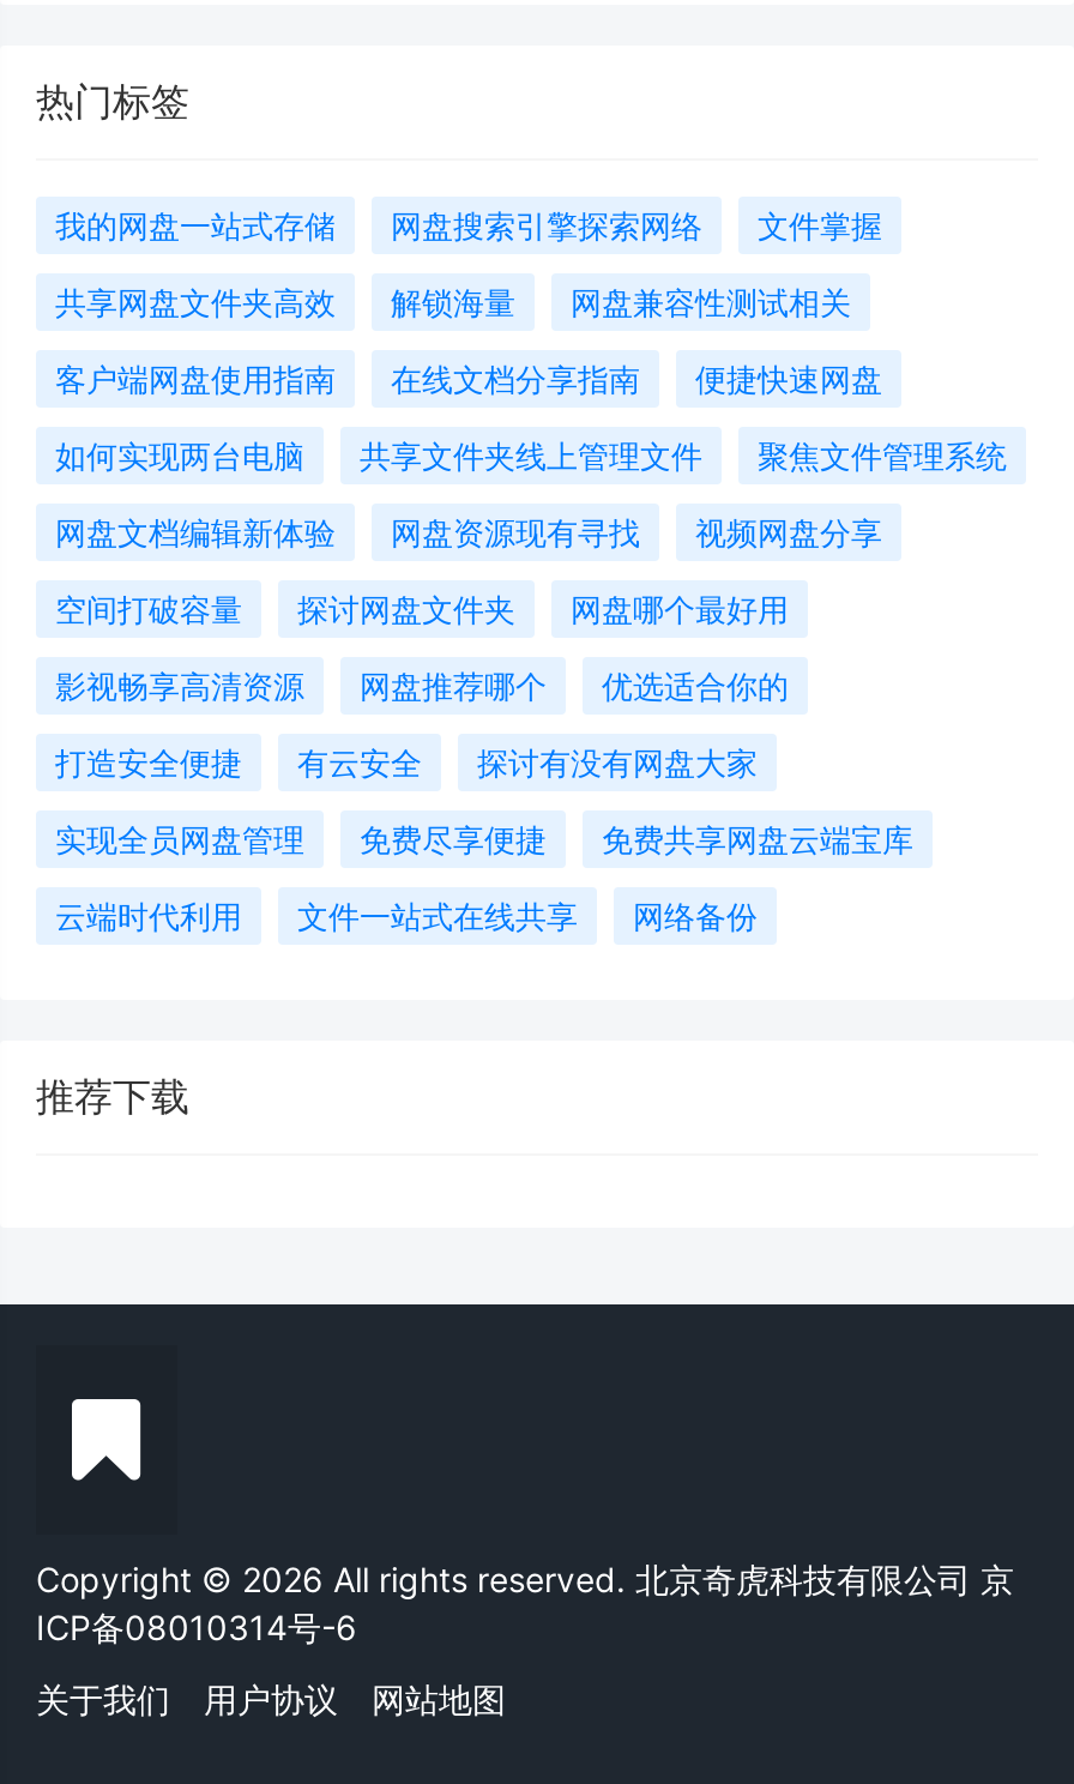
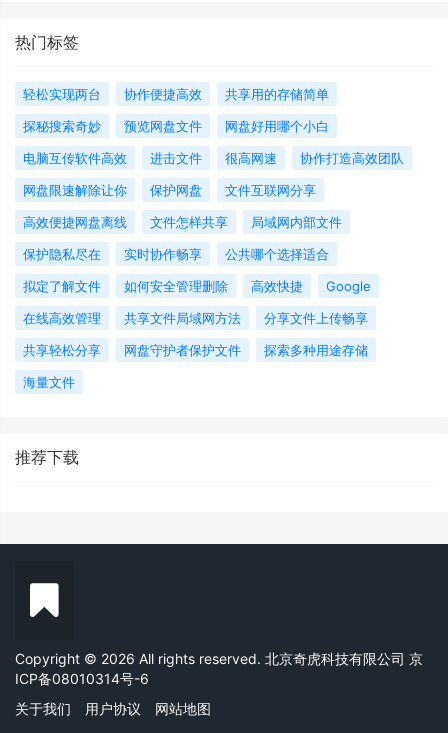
[55,207,882,246] 我的网盘一站式存储 | 网盘搜索引擎探索网络 | 文件掌握 -> [23,86,329,102] 轻松实现两台 | 协作便捷高效 | 共享用的存储简单
[55,284,851,323] 共享网盘文件夹高效 | 解锁海量 | 网盘兼容性测试相关 -> [23,118,329,134] 探秘搜索奇妙 | 预览网盘文件 | 网盘好用哪个小白
[55,361,882,399] 客户端网盘使用指南 | 在线文档分享指南 | 便捷快速网盘 -> [23,150,404,166] 电脑互传软件高效 | 进击文件 | 很高网速 | 协作打造高效团队
[55,438,1007,476] 如何实现两台电脑 | 共享文件夹线上管理文件 | 聚焦文件管理系统 -> [23,182,316,198] 网盘限速解除让你 | 保护网盘 | 文件互联网分享
[55,514,882,553] 网盘文档编辑新体验 | 网盘资源现有寻找 | 视频网盘分享 -> [23,214,342,230] 高效便捷网盘离线 | 文件怎样共享 | 局域网内部文件
[55,591,789,629] 空间打破容量 | 探讨网盘文件夹 | 网盘哪个最好用 -> [23,246,329,262] 保护隐私尽在 | 实时协作畅享 | 公共哪个选择适合
[55,668,789,706] 影视畅享高清资源 | 网盘推荐哪个 | 优选适合你的 -> [23,278,371,294] 拟定了解文件 | 如何安全管理删除 | 高效快捷 | Google
[55,745,758,783] 打造安全便捷 | 有云安全 | 探讨有没有网盘大家 -> [23,310,368,326] 在线高效管理 | 共享文件局域网方法 | 分享文件上传畅享
[55,821,913,860] 实现全员网盘管理 | 免费尽享便捷 | 免费共享网盘云端宝库 -> [23,342,368,358] 共享轻松分享 | 网盘守护者保护文件 | 探索多种用途存储
[55,898,758,936] 云端时代利用 | 文件一站式在线共享 | 网络备份 -> [23,374,75,390] 海量文件

